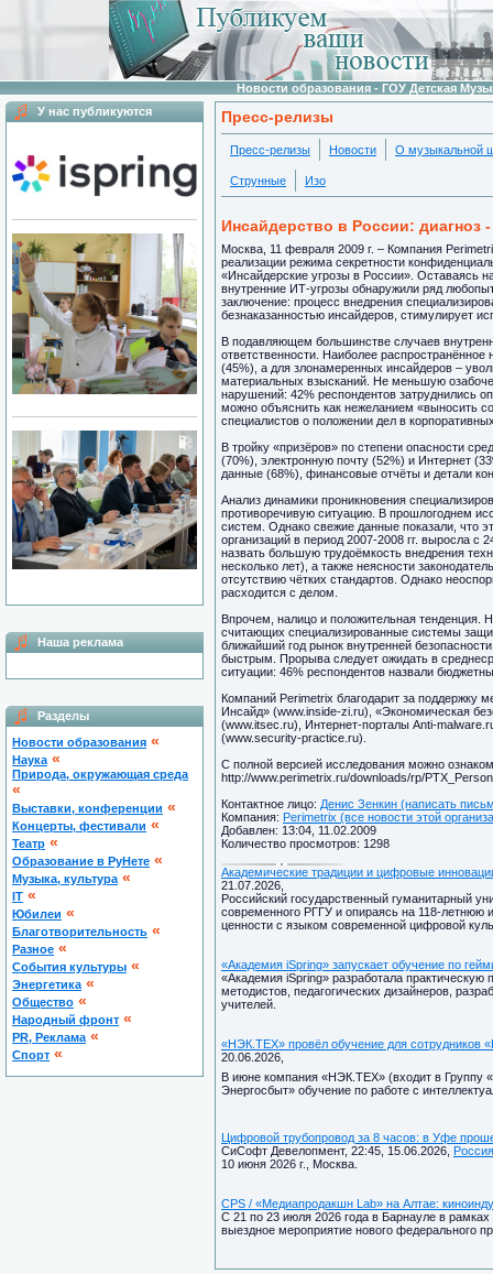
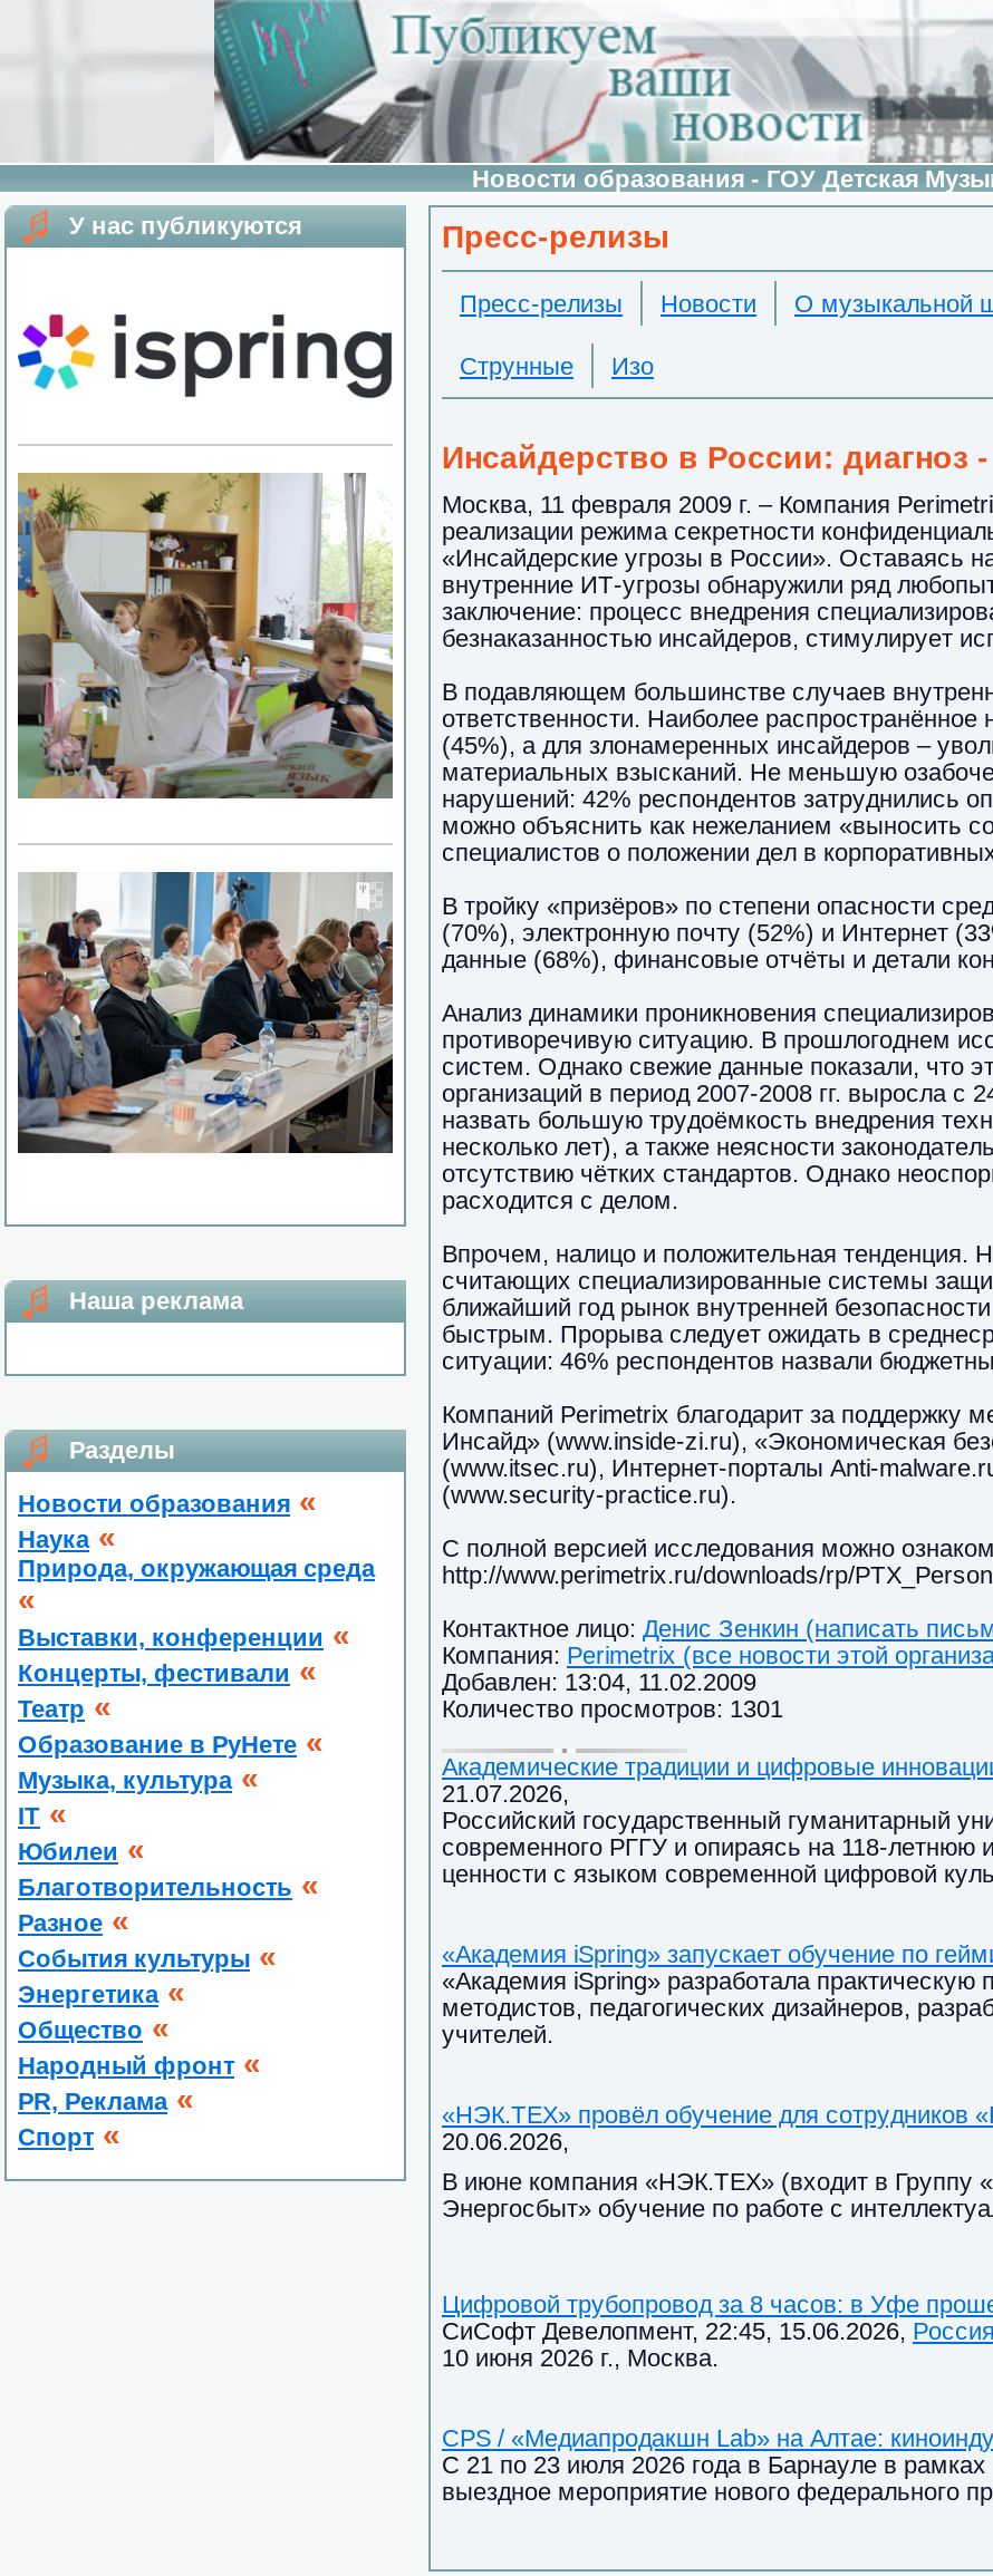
[221,837,390,850] Количество просмотров: 1298 -> [442,1695,783,1722] Количество просмотров: 1301

